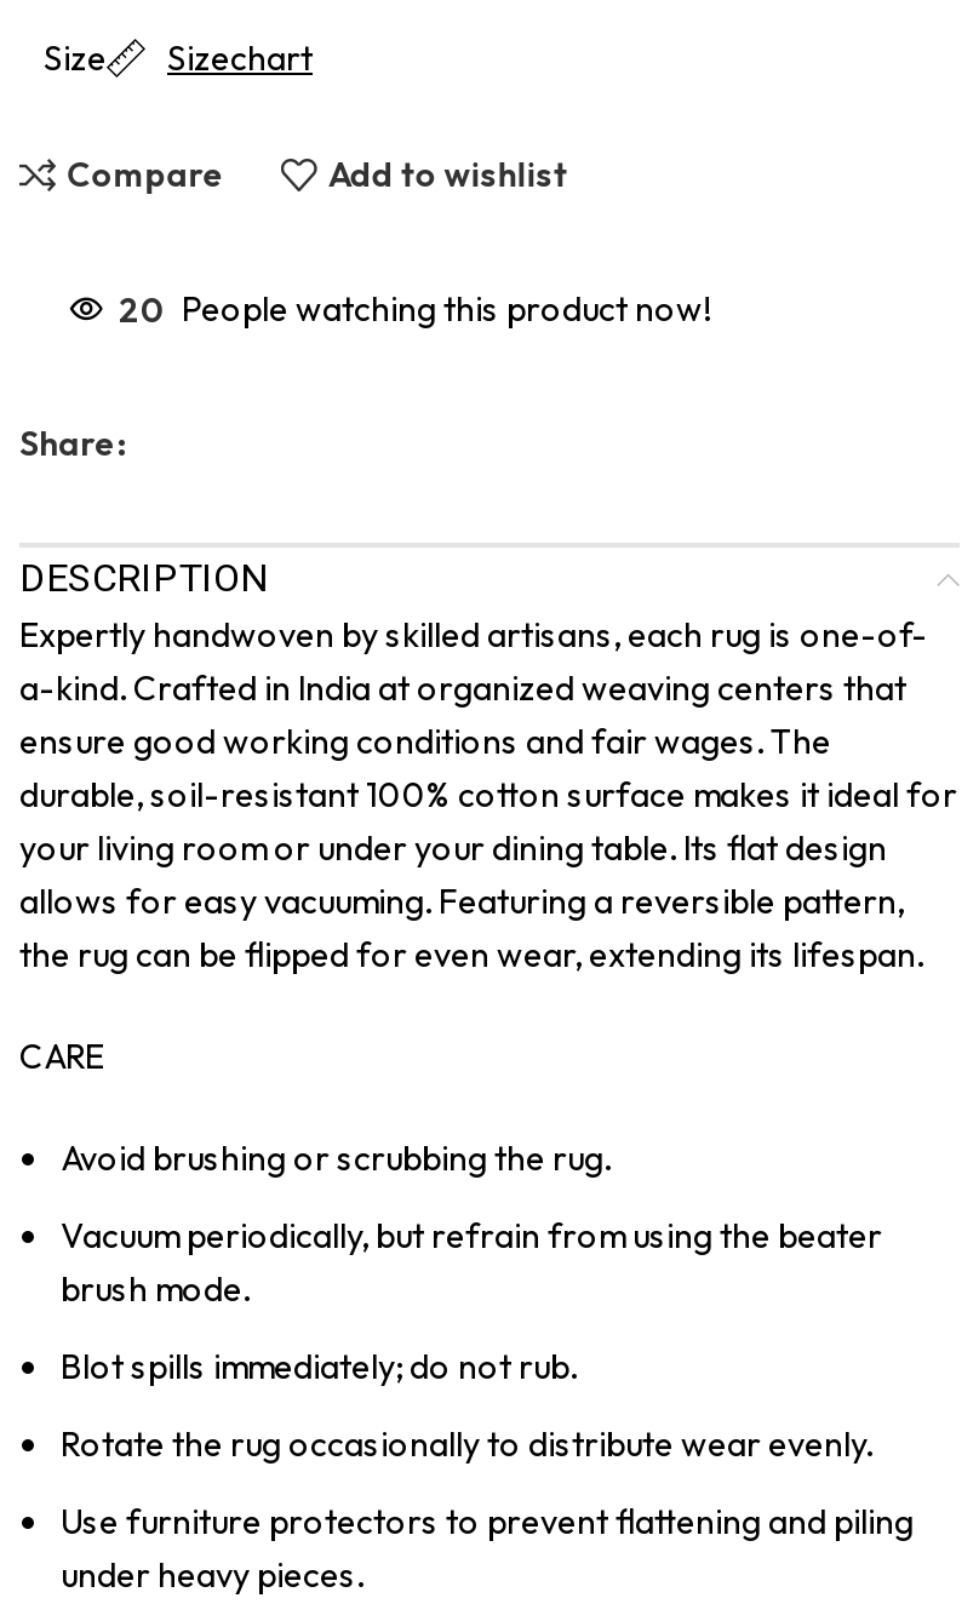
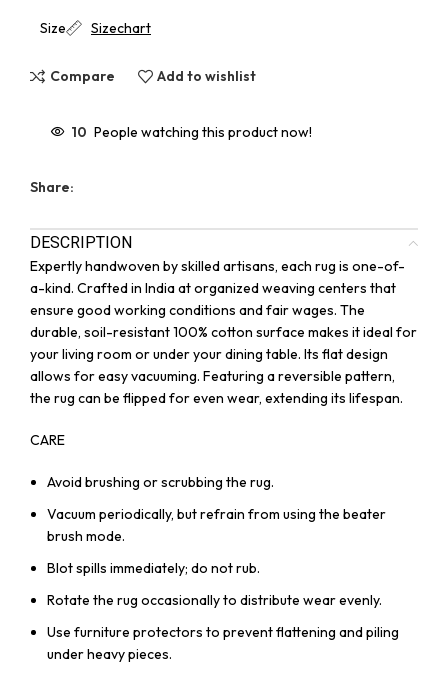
[119,288,710,331] 20 People watching this product now! -> [71,123,312,141] 10 People watching this product now!

